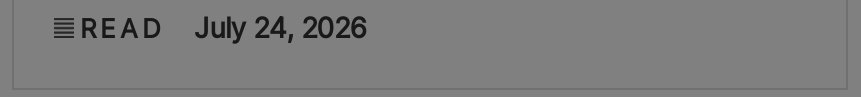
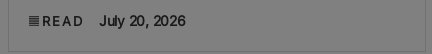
[80,9,367,43] READ July 24, 2026 -> [42,12,185,29] READ July 20, 2026

